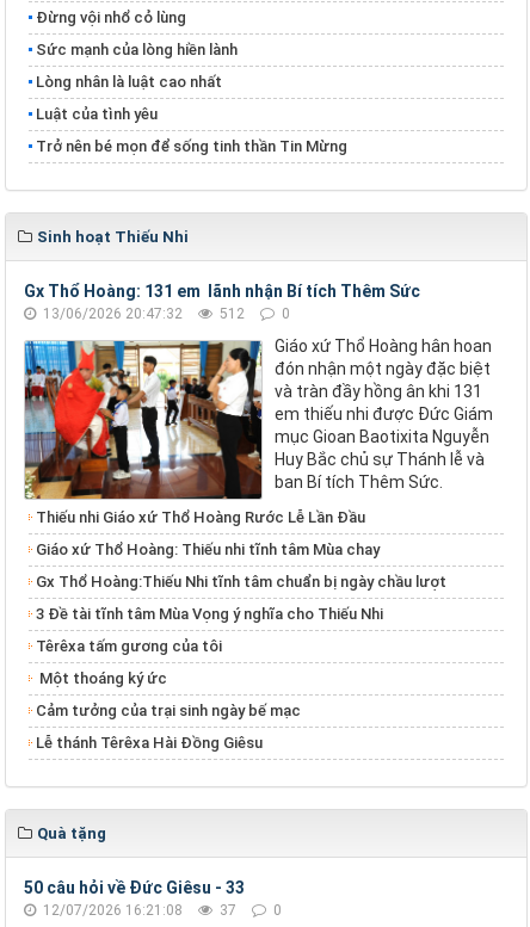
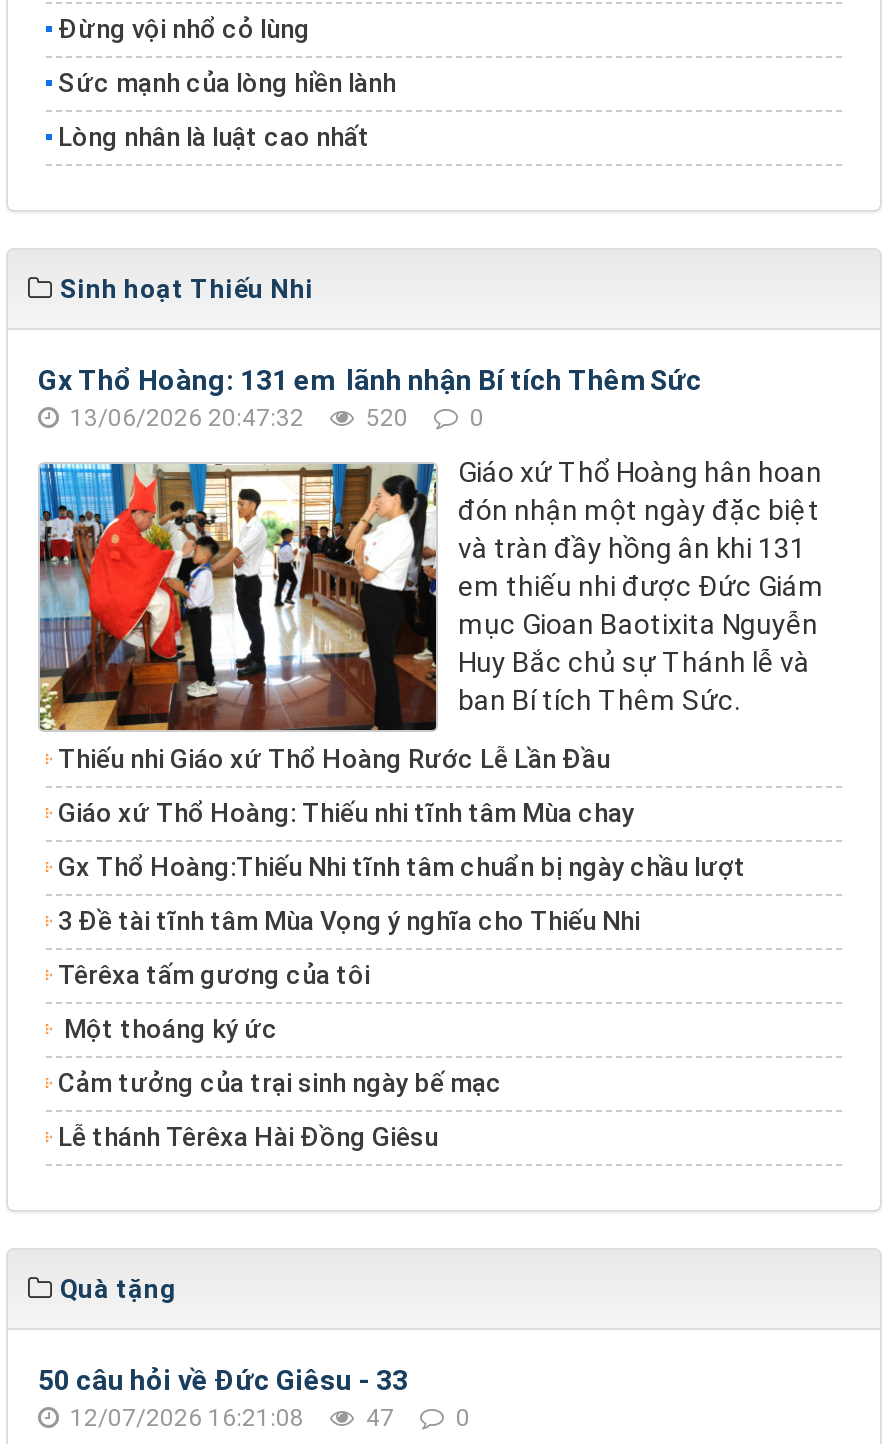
[36,105,347,155] Luật của tình yêu | Trở nên bé mọn để sống tinh thần Tin Mừng -> none
[39,306,290,322] 13/06/2026 20:47:32 512 0 -> [64,404,484,432] 13/06/2026 20:47:32 520 0
[39,902,282,919] 12/07/2026 16:21:08 37 0 -> [64,1404,470,1432] 12/07/2026 16:21:08 47 0

